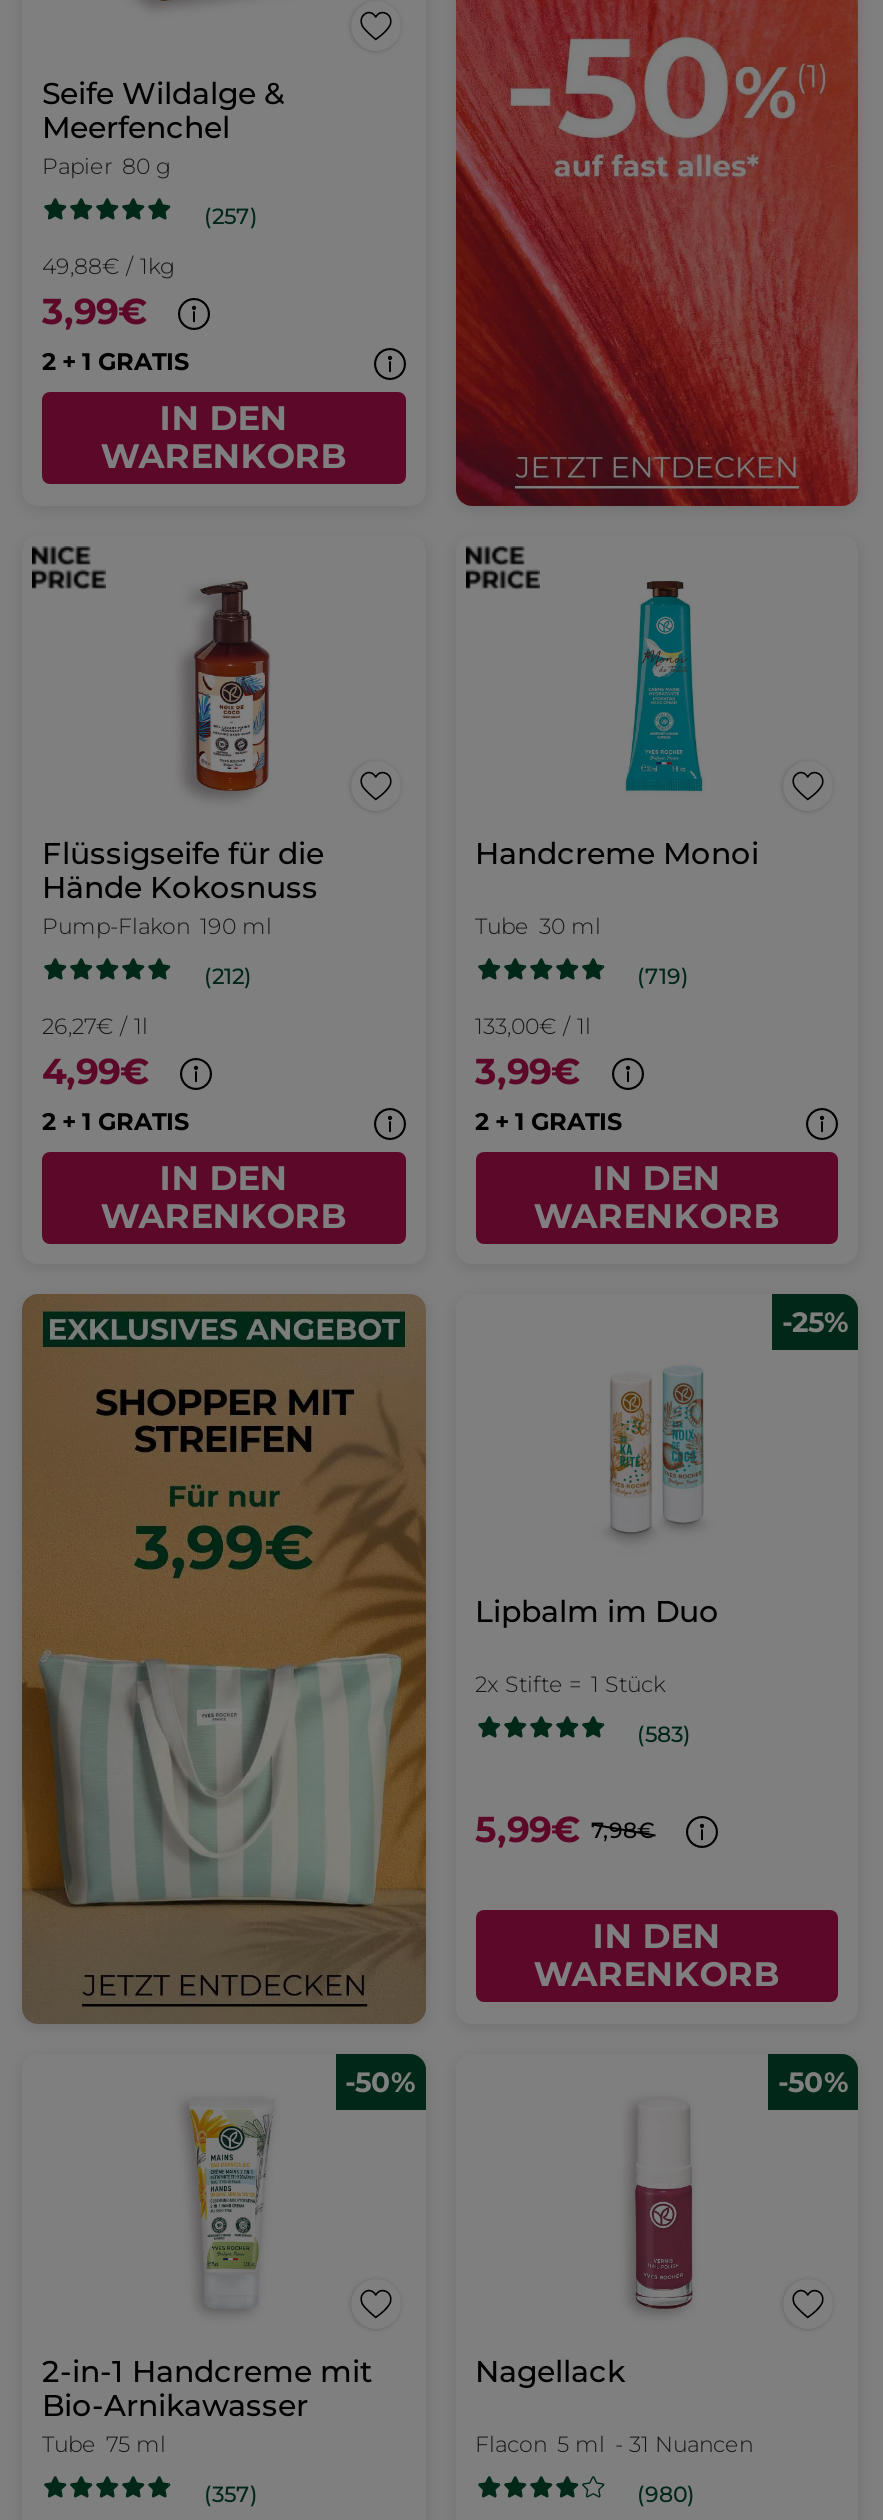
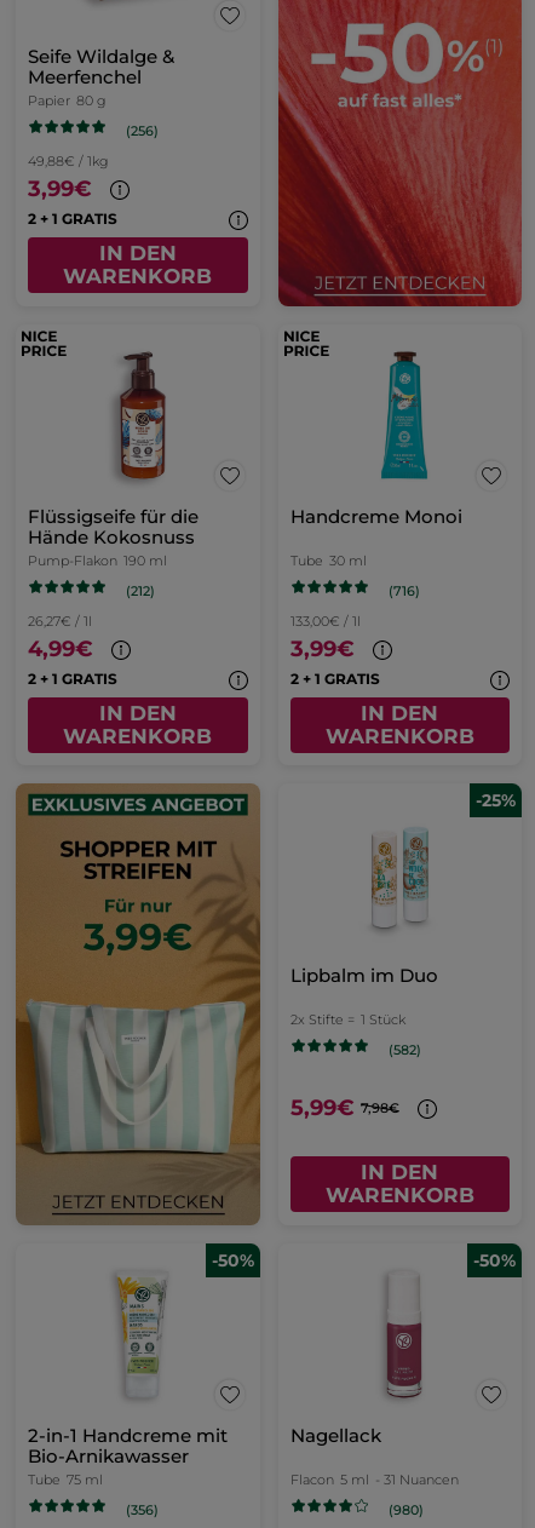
[204,201,258,229] (257) -> [126,122,159,139] (256)
[637,961,689,989] (719) -> [388,582,419,599] (716)
[637,1720,691,1748] (583) -> [388,1042,421,1058] (582)
[204,2479,258,2507] (357) -> [126,1501,159,1518] (356)

